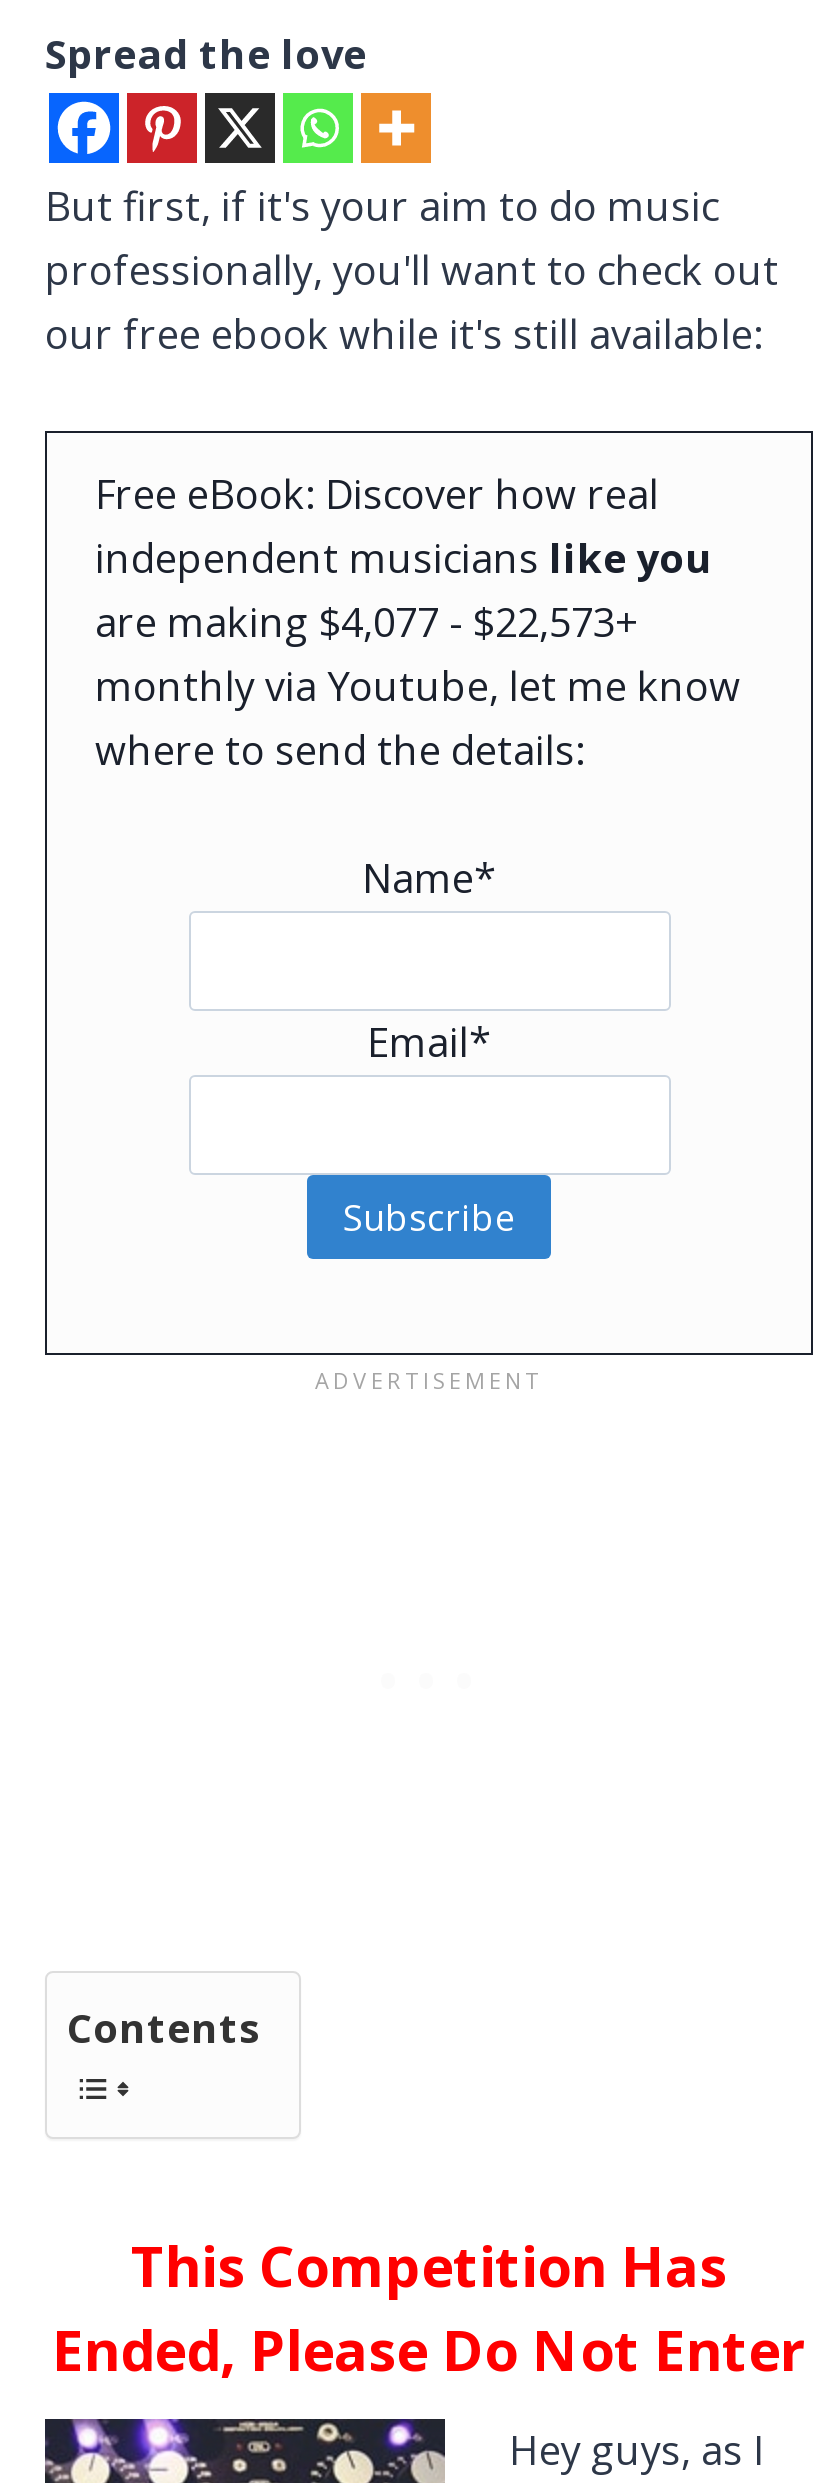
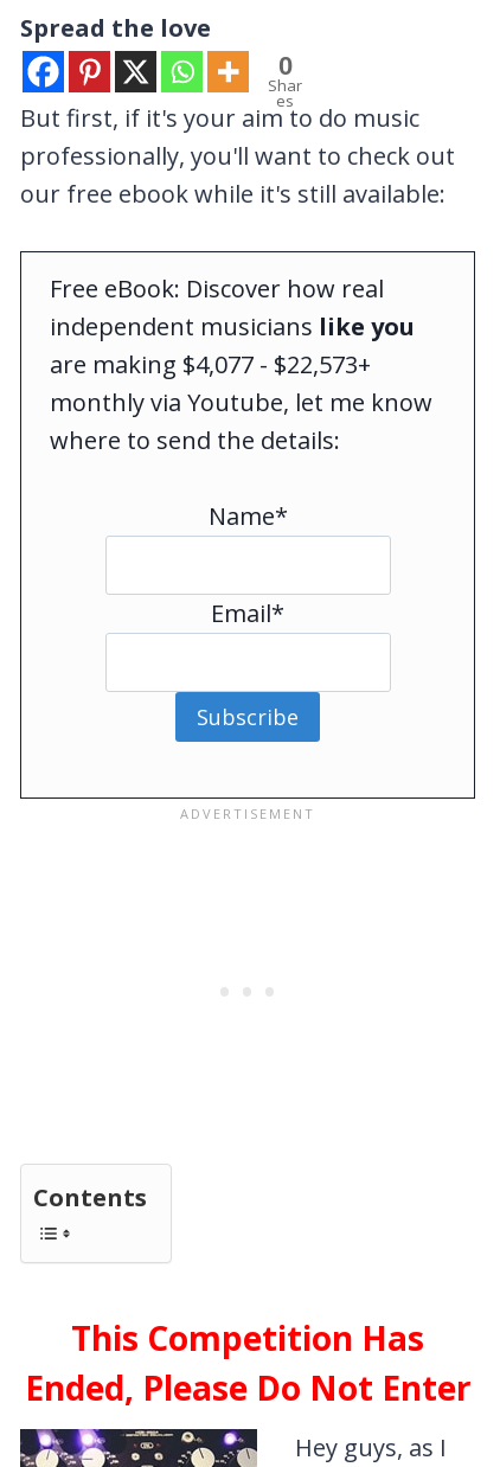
none -> [268,51,302,111] 0 | Shar | es

